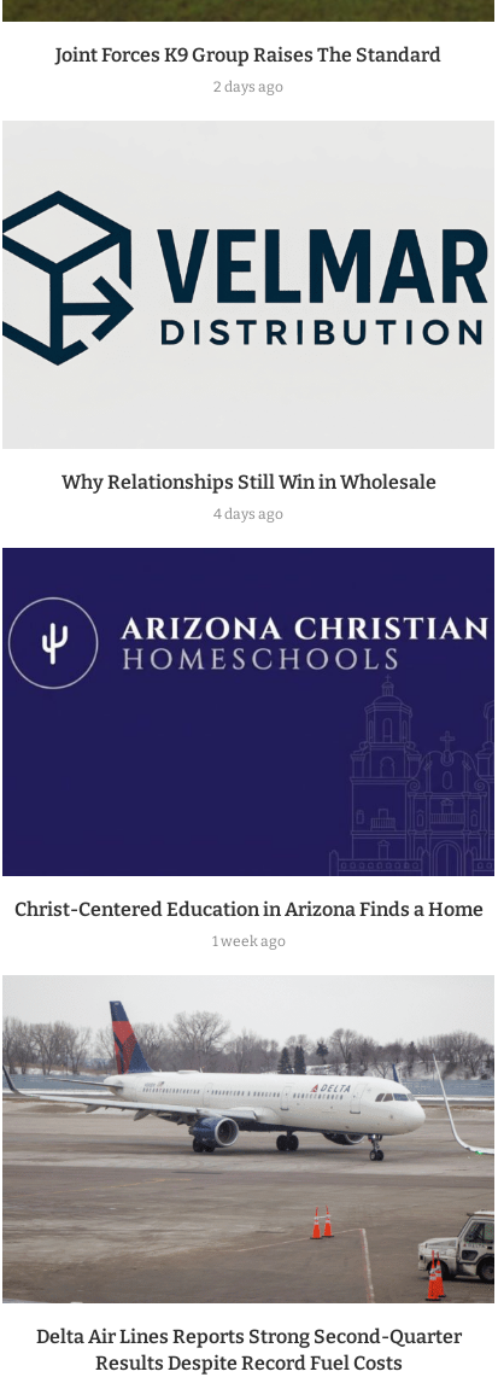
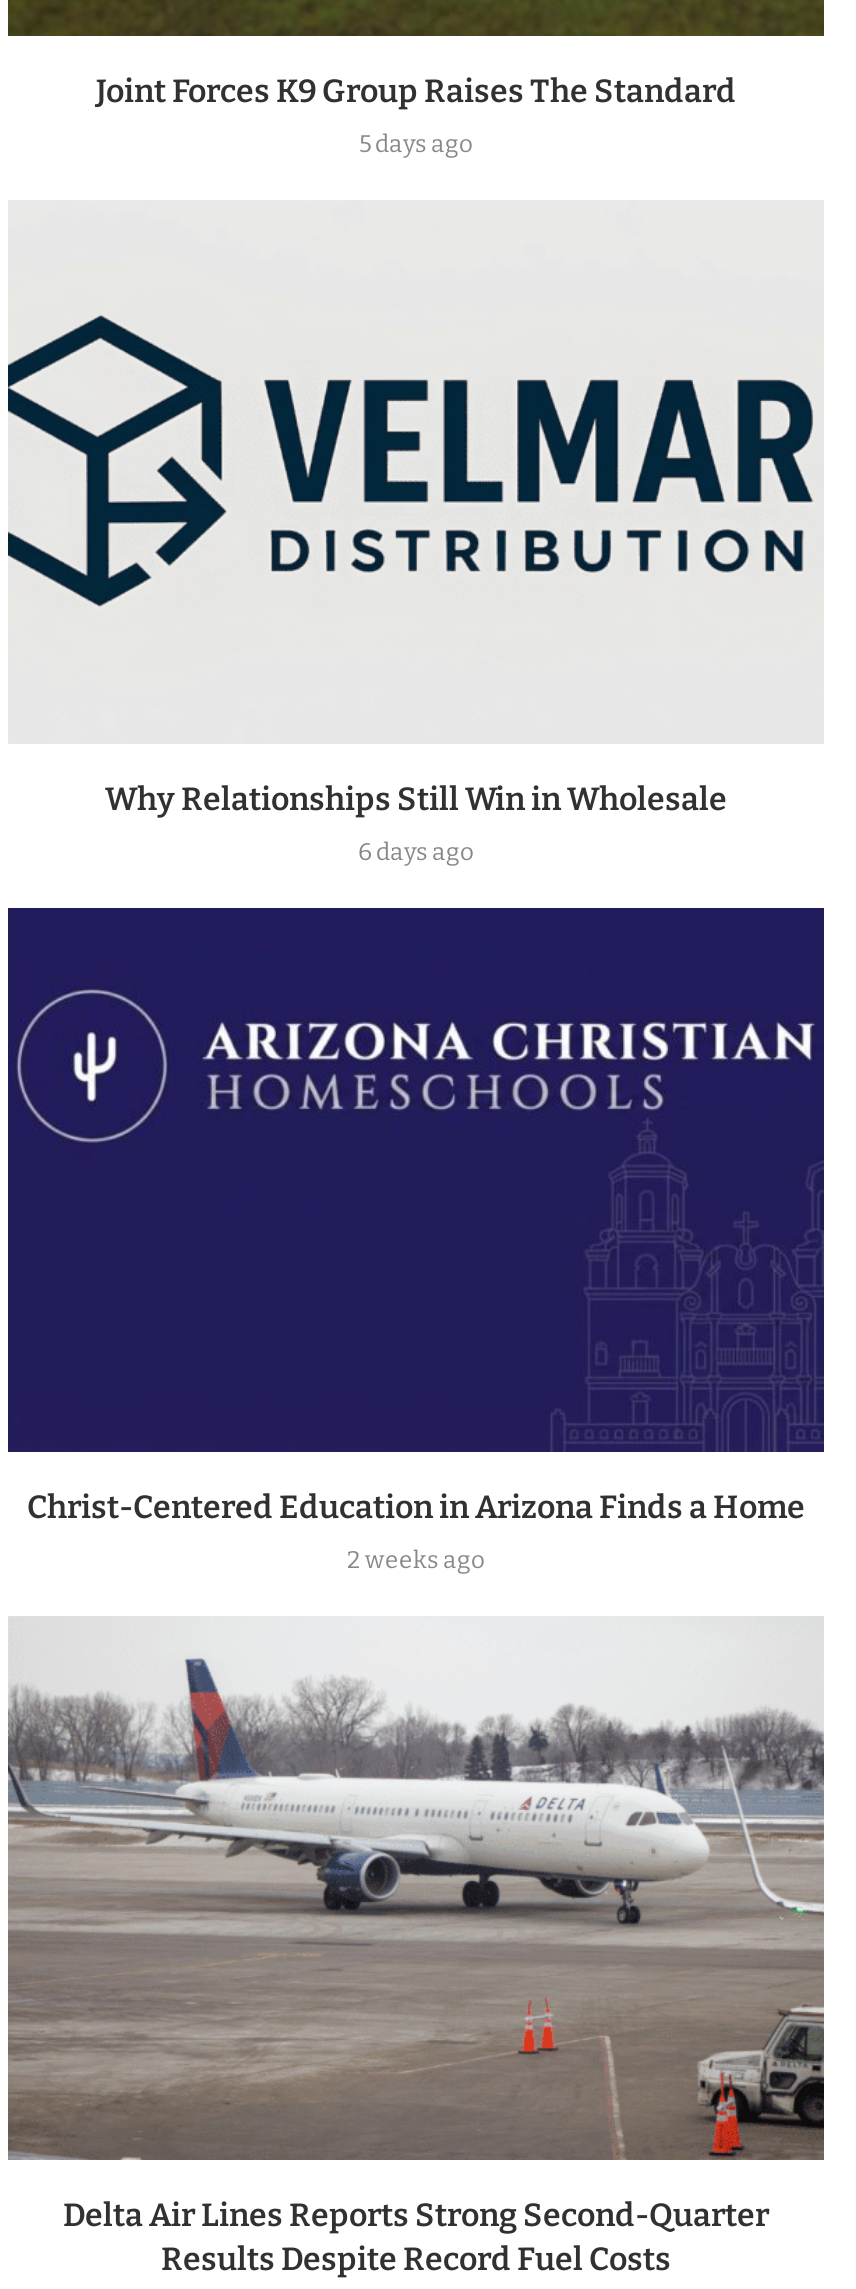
[213,78,283,95] 2 days ago -> [359,130,473,158] 5 days ago
[213,506,283,523] 4 days ago -> [358,838,474,866] 6 days ago
[212,933,285,950] 1 week ago -> [347,1546,485,1574] 2 weeks ago

